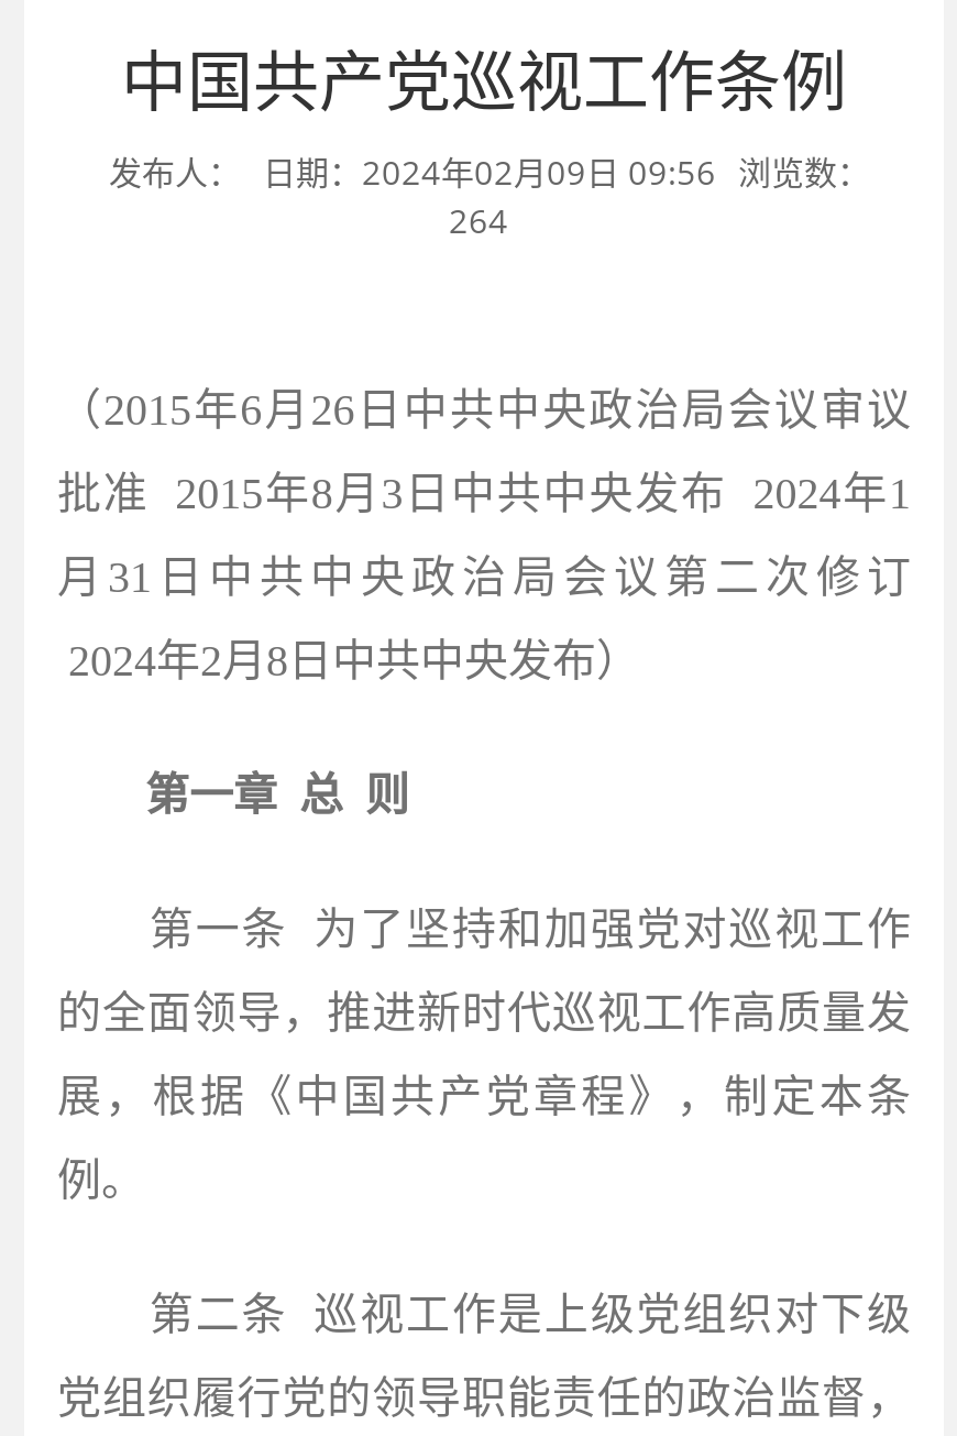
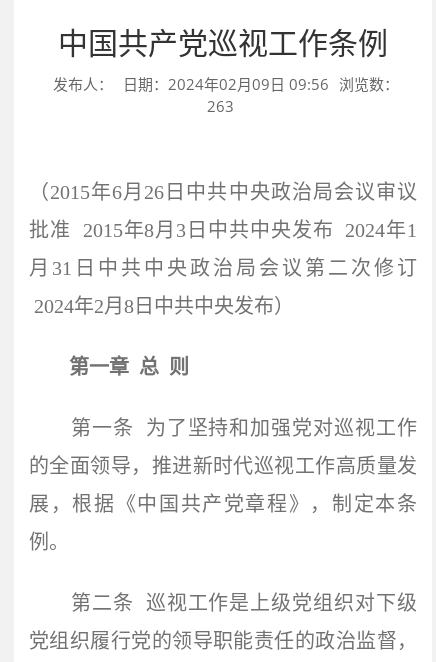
[449,198,508,242] 264 -> [207,96,234,116] 263

